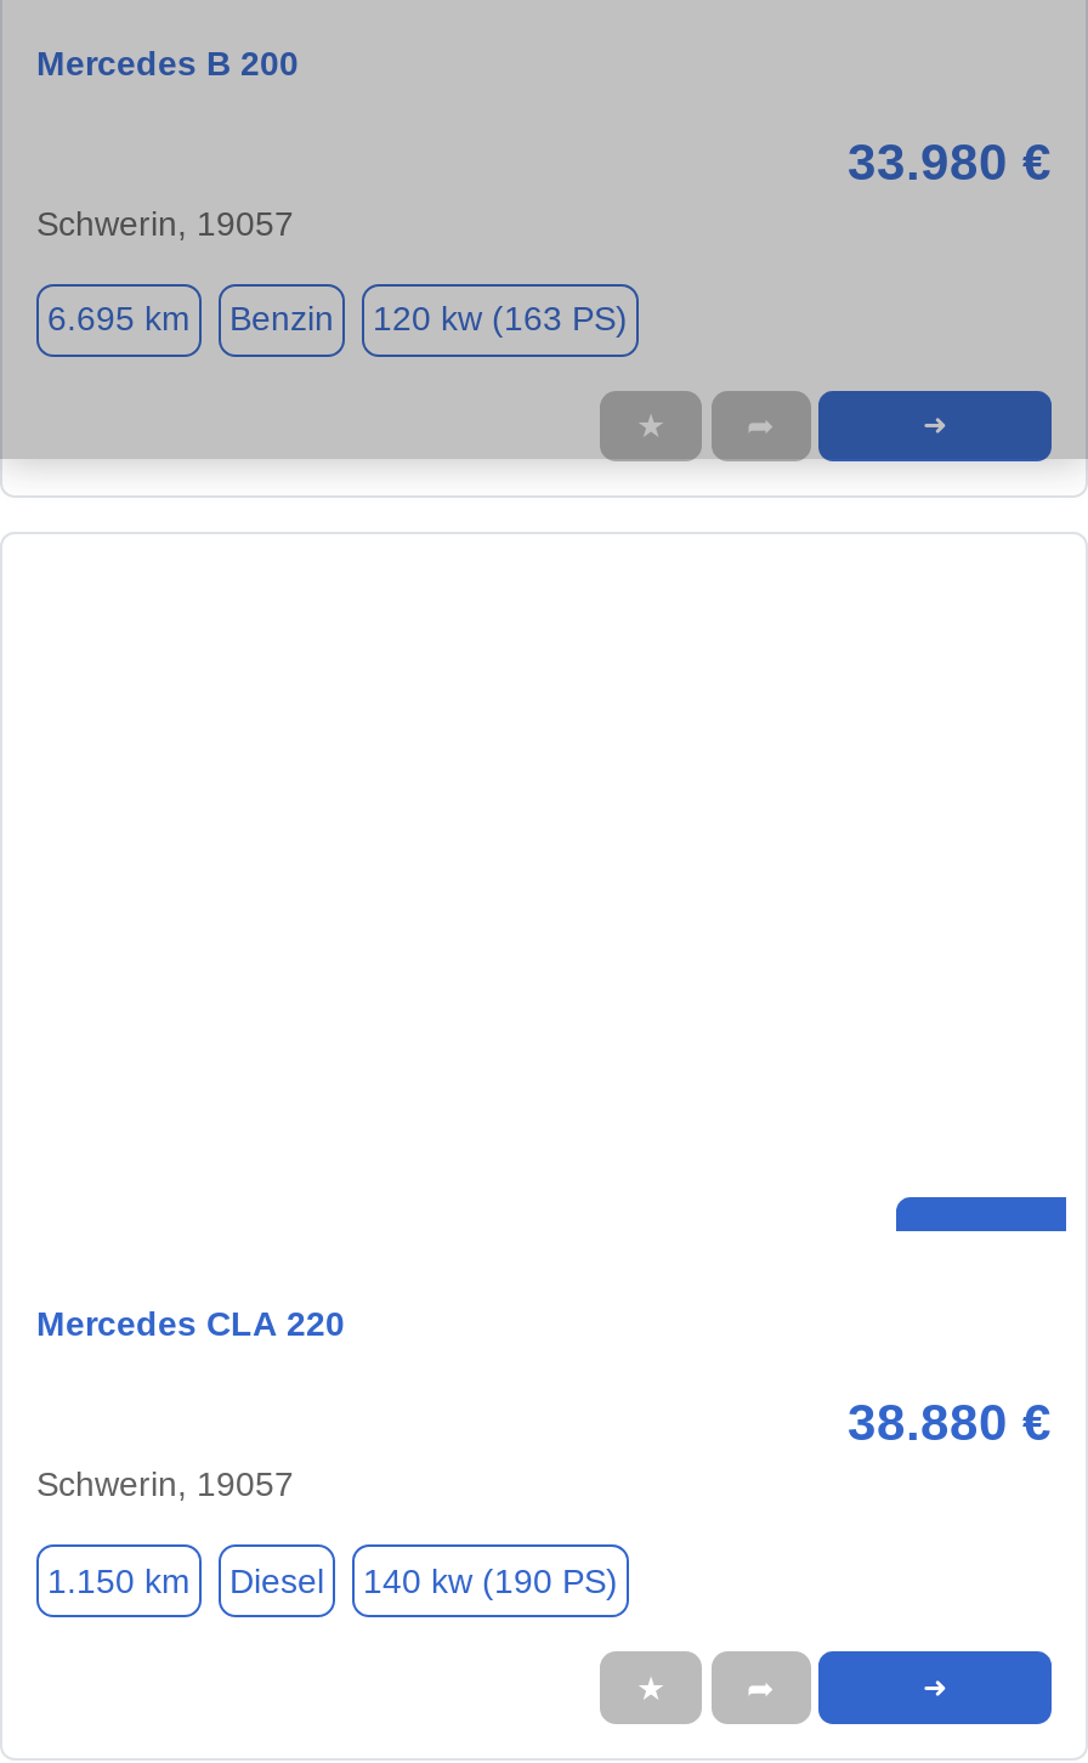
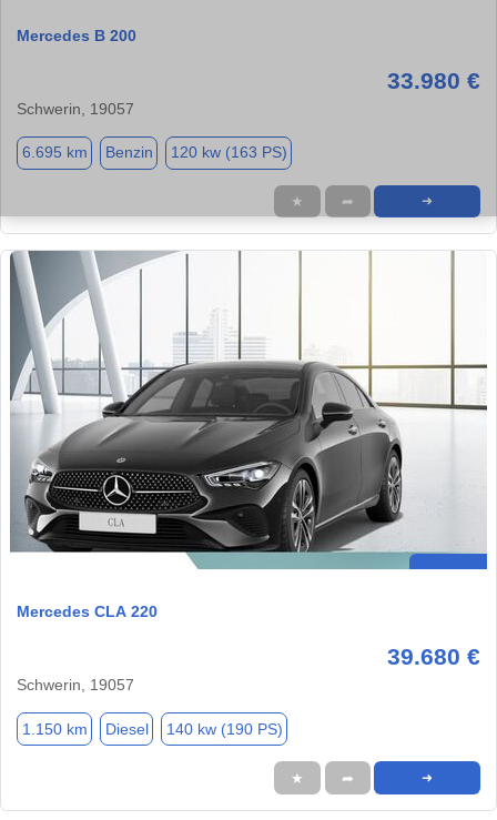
none -> [9,250,488,570] [image]
[848,1395,1052,1451] 38.880 € -> [387,644,480,670] 39.680 €

